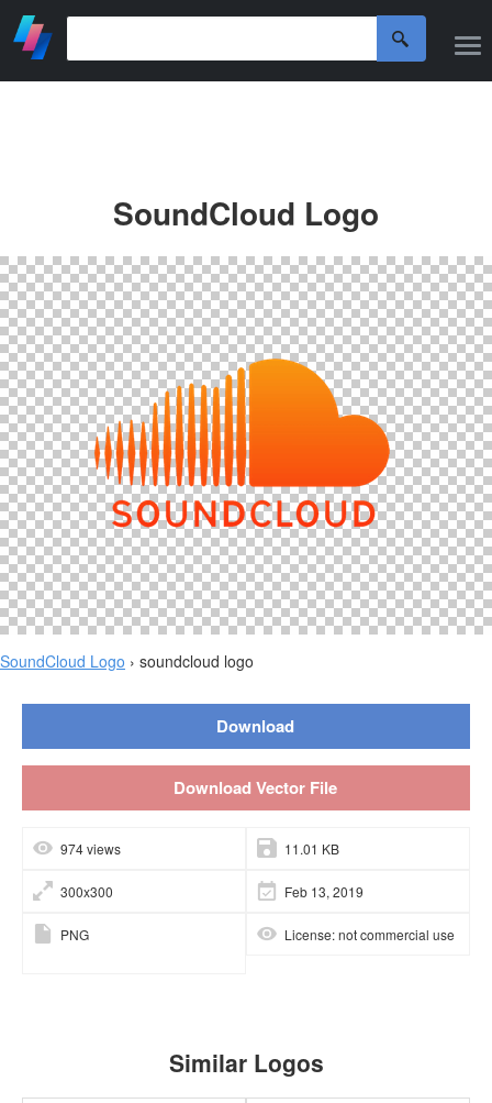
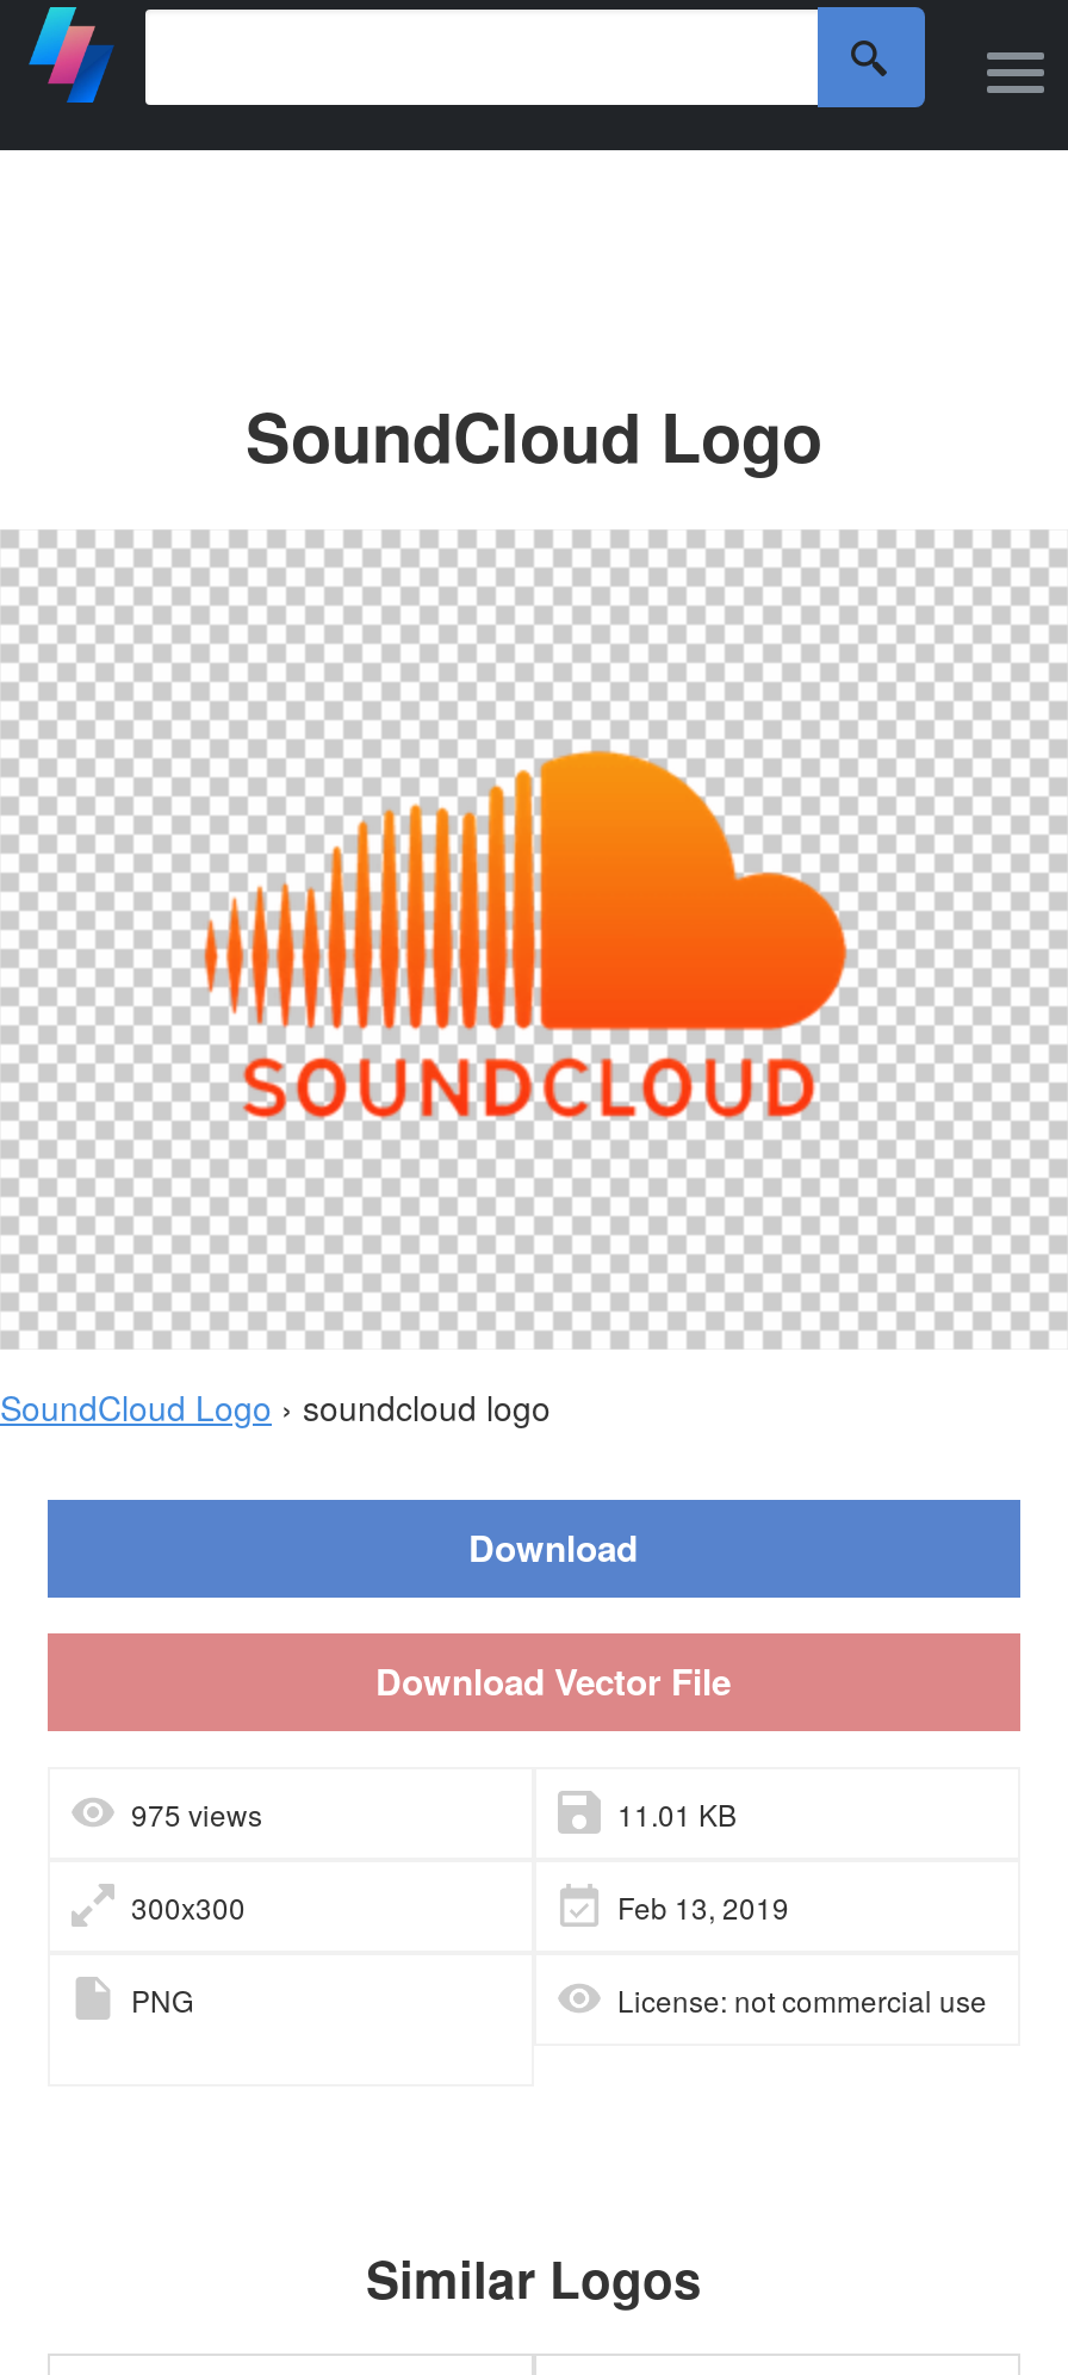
[60,839,121,858] 974 views -> [131,1793,262,1833] 975 views

